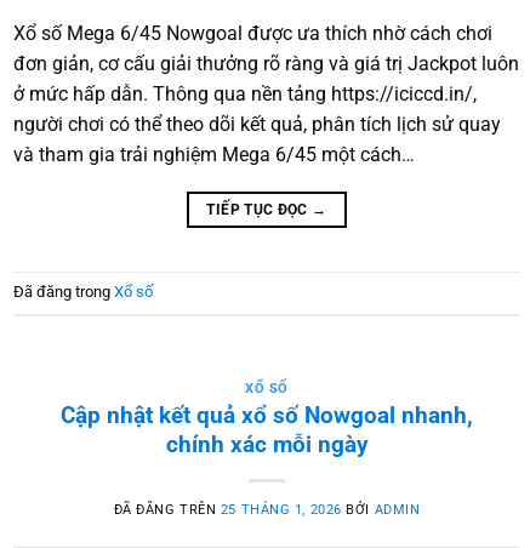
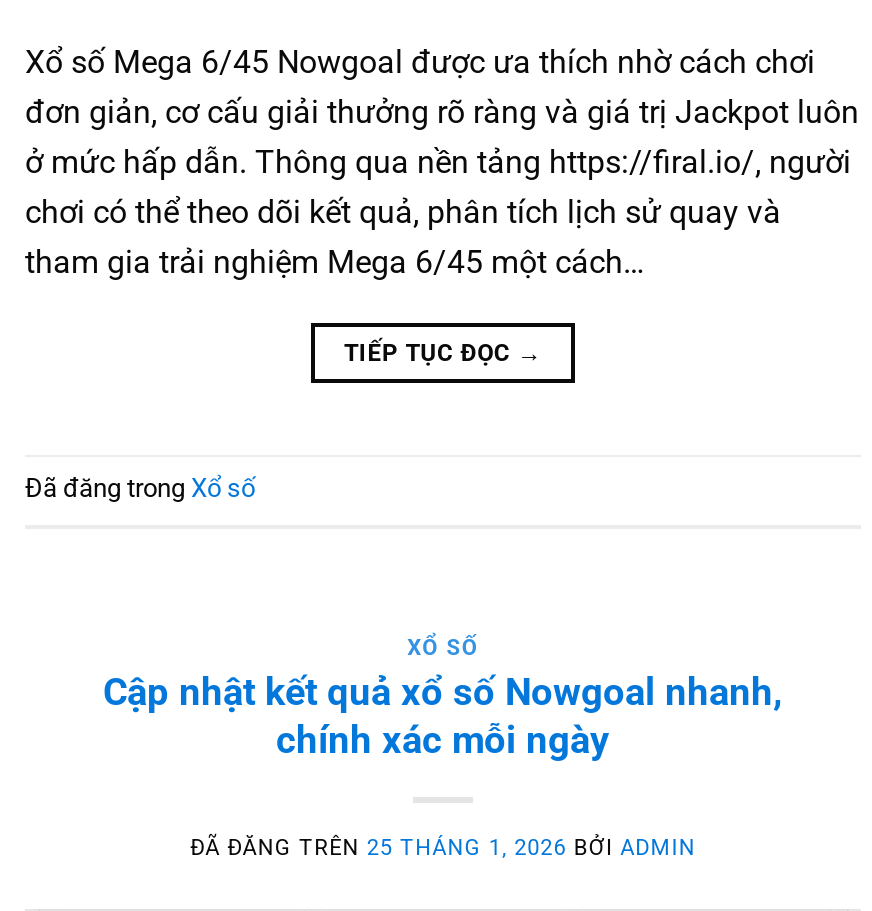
[13,82,501,166] ở mức hấp dẫn. Thông qua nền tảng https://iciccd.in/, | người chơi có thể theo dõi kết quả, phân tích lịch sử quay | và tham gia trải nghiệm Mega 6/45 một cách… -> [25,142,851,280] ở mức hấp dẫn. Thông qua nền tảng https://firal.io/, người | chơi có thể theo dõi kết quả, phân tích lịch sử quay và | tham gia trải nghiệm Mega 6/45 một cách…

